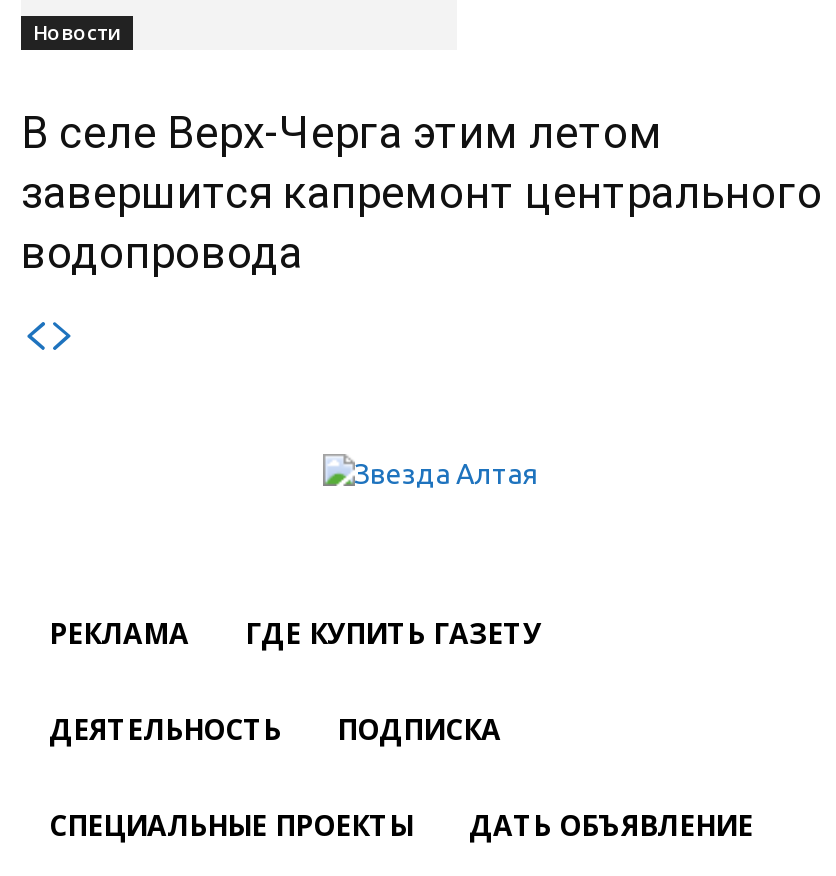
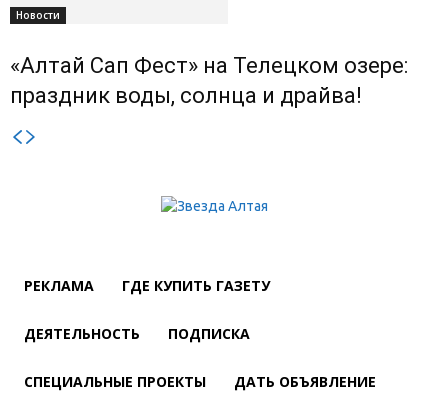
[21,109,823,279] В селе Верх-Черга этим летом | завершится капремонт центрального | водопровода -> [10,53,408,108] «Алтай Сап Фест» на Телецком озере: | праздник воды, солнца и драйва!

